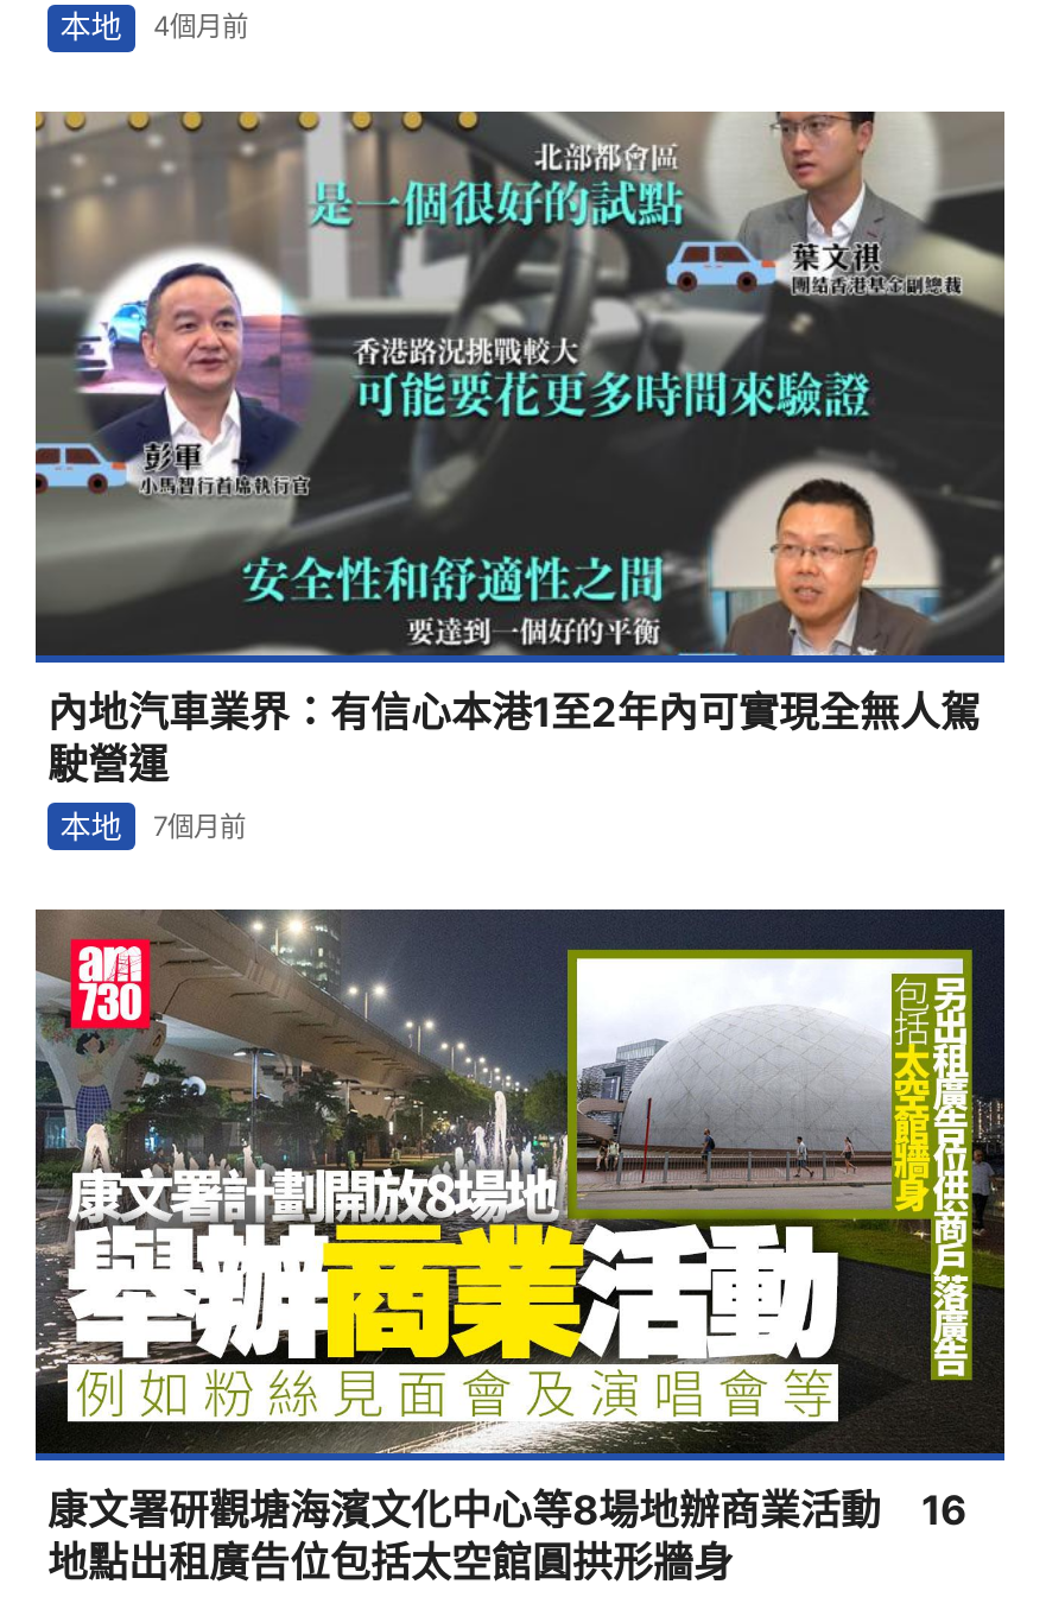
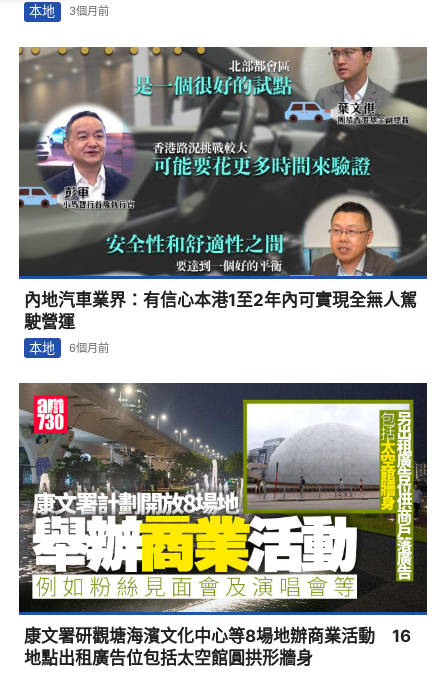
[60,8,248,46] 本地 4個月前 -> [29,3,108,19] 本地 3個月前
[60,806,246,844] 本地 7個月前 -> [29,339,108,355] 本地 6個月前

